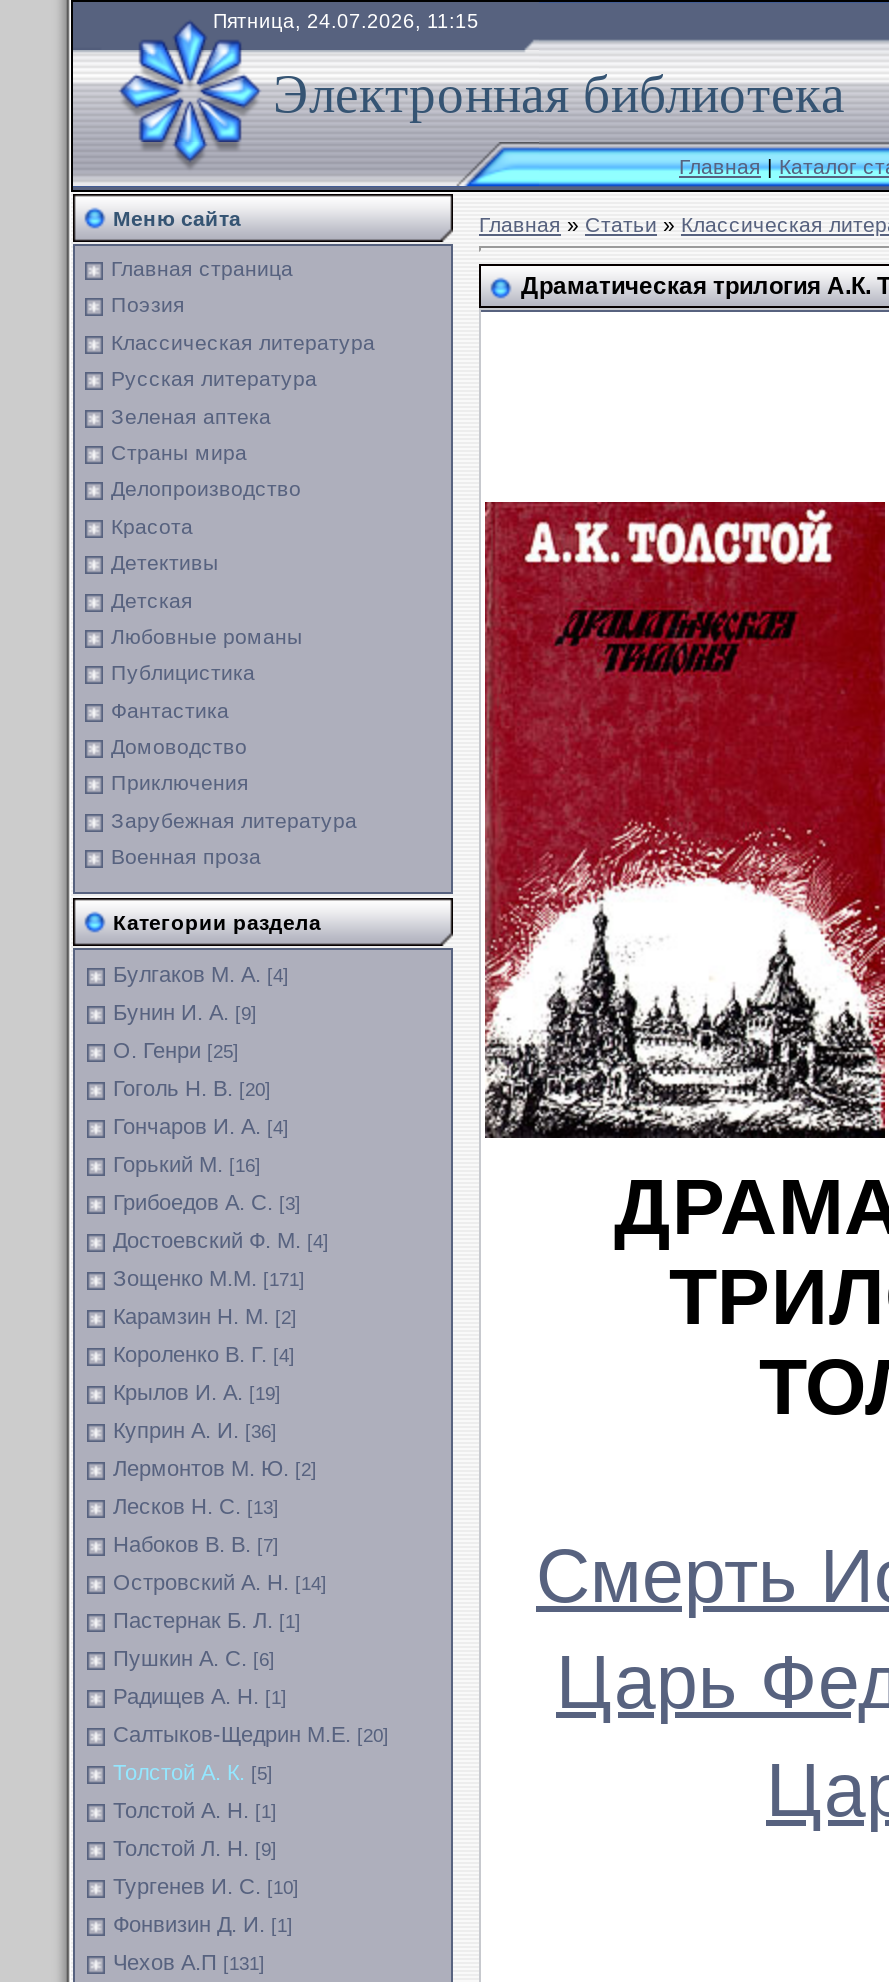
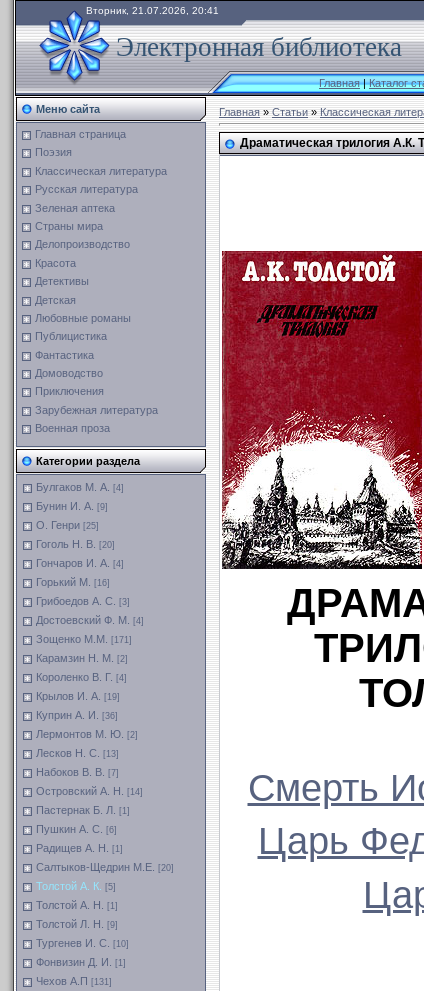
[213,10,479,32] Пятница, 24.07.2026, 11:15 -> [86,5,219,16] Вторник, 21.07.2026, 20:41

